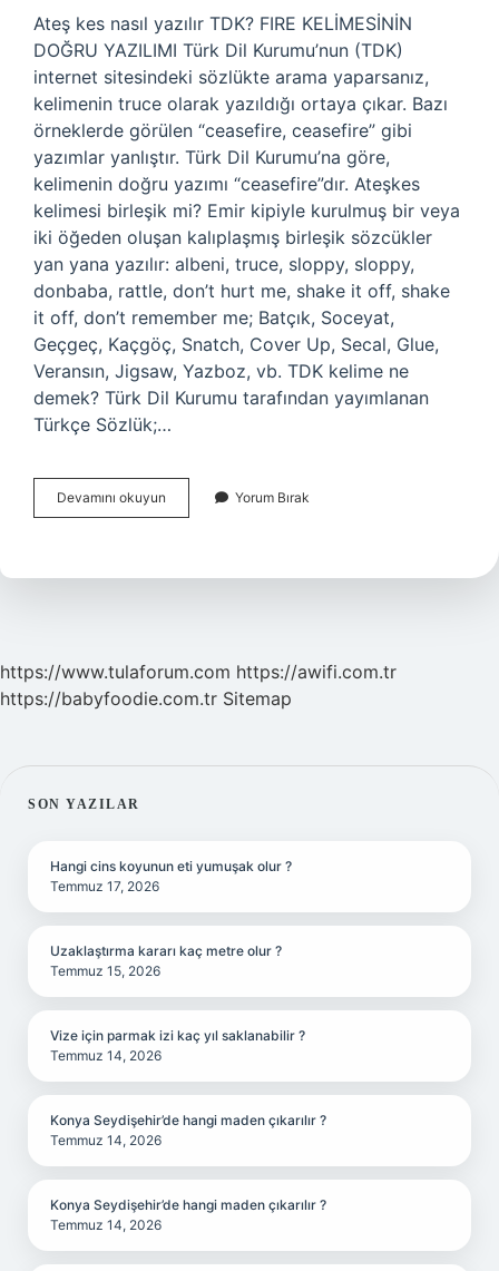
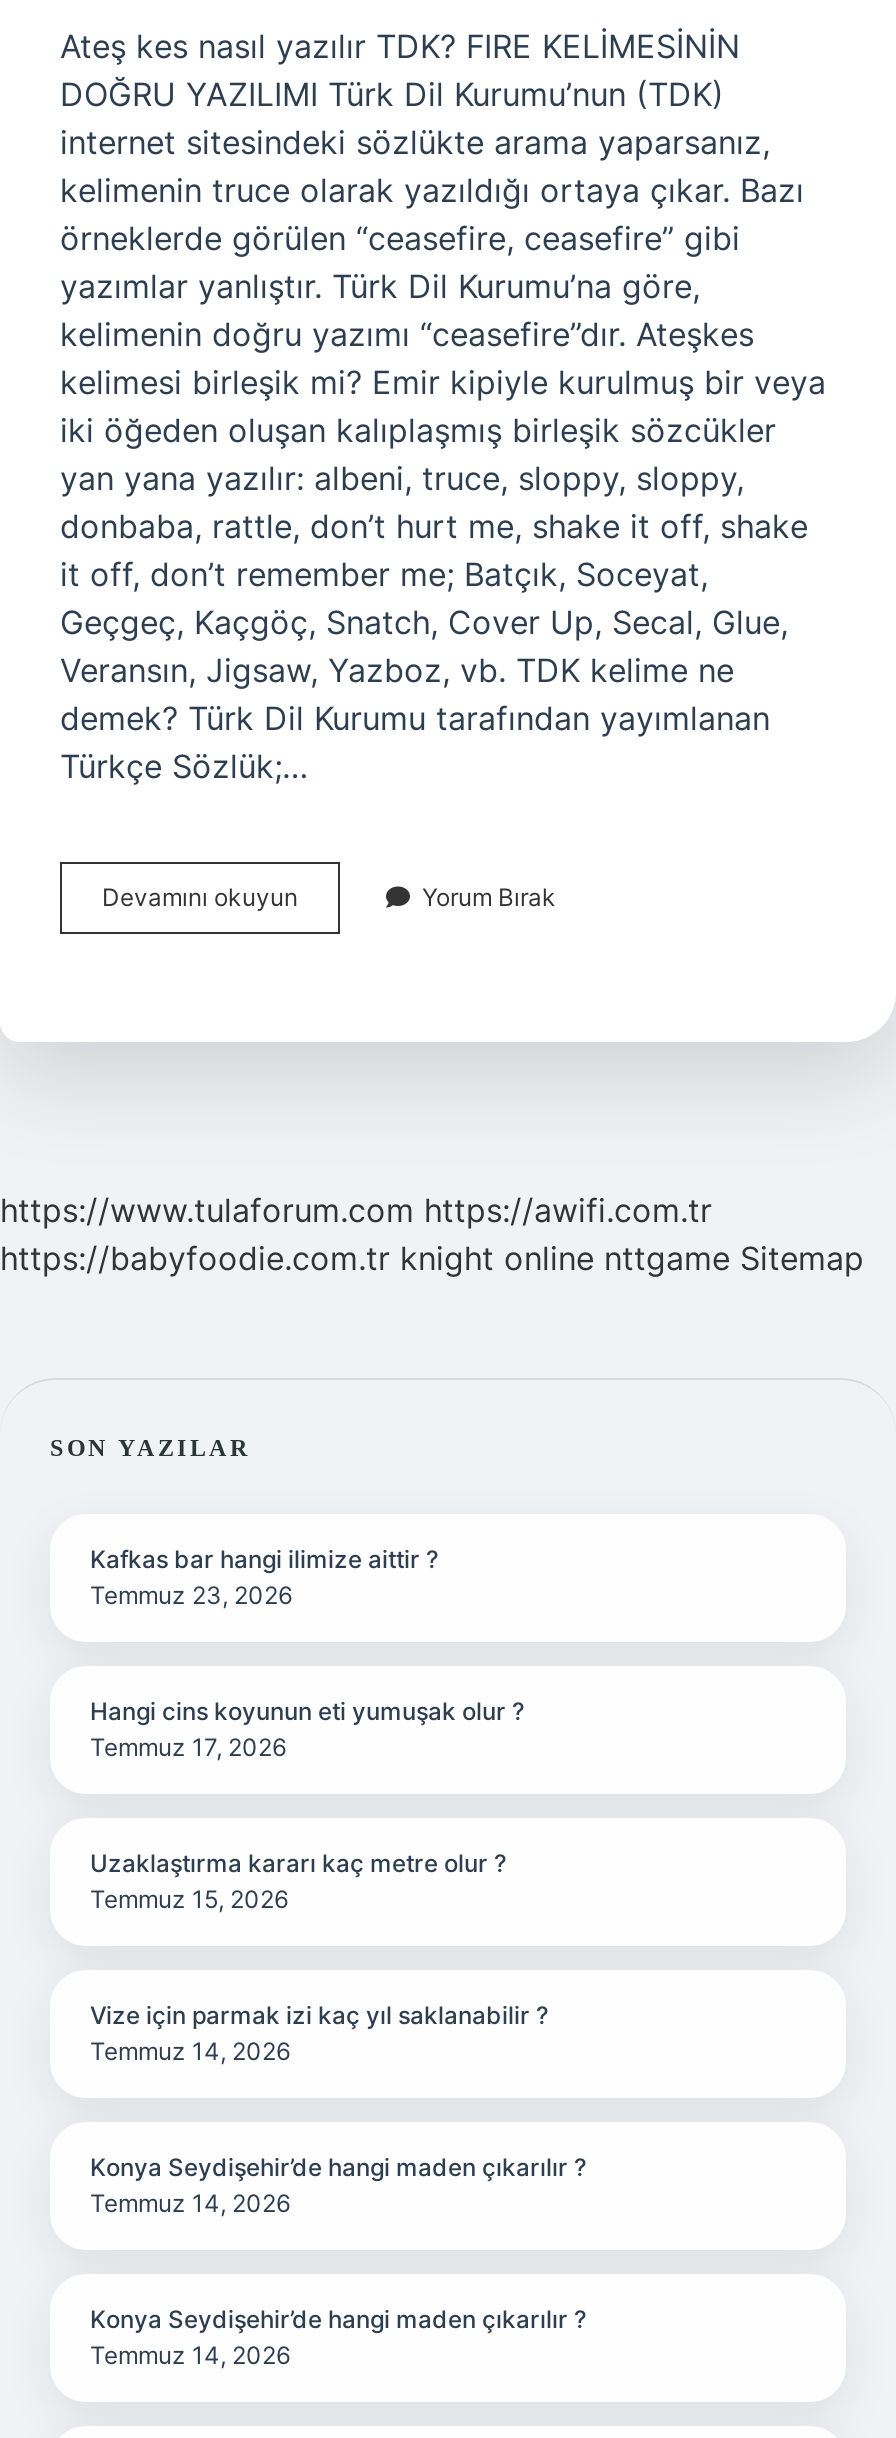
[0,687,292,710] https://babyfoodie.com.tr Sitemap -> [0,1238,864,1278] https://babyfoodie.com.tr knight online nttgame Sitemap
none -> [90,1544,438,1610] Kafkas bar hangi ilimize aittir ? | Temmuz 23, 2026

